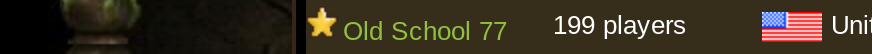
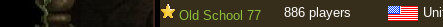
[343,10,687,46] Old School 77 199 players -> [178,5,350,23] Old School 77 886 players

